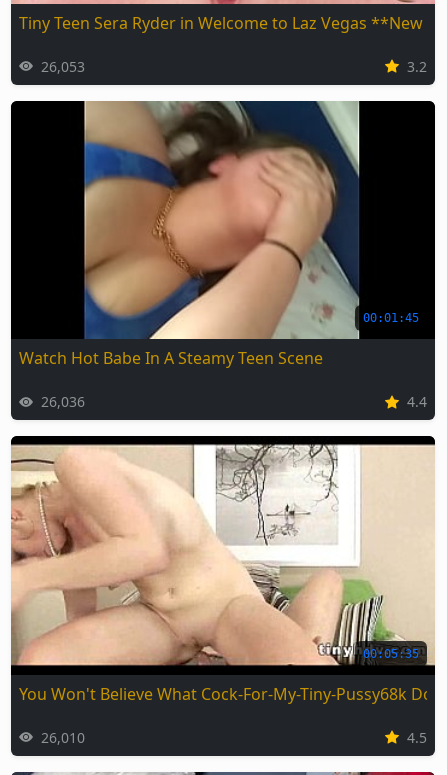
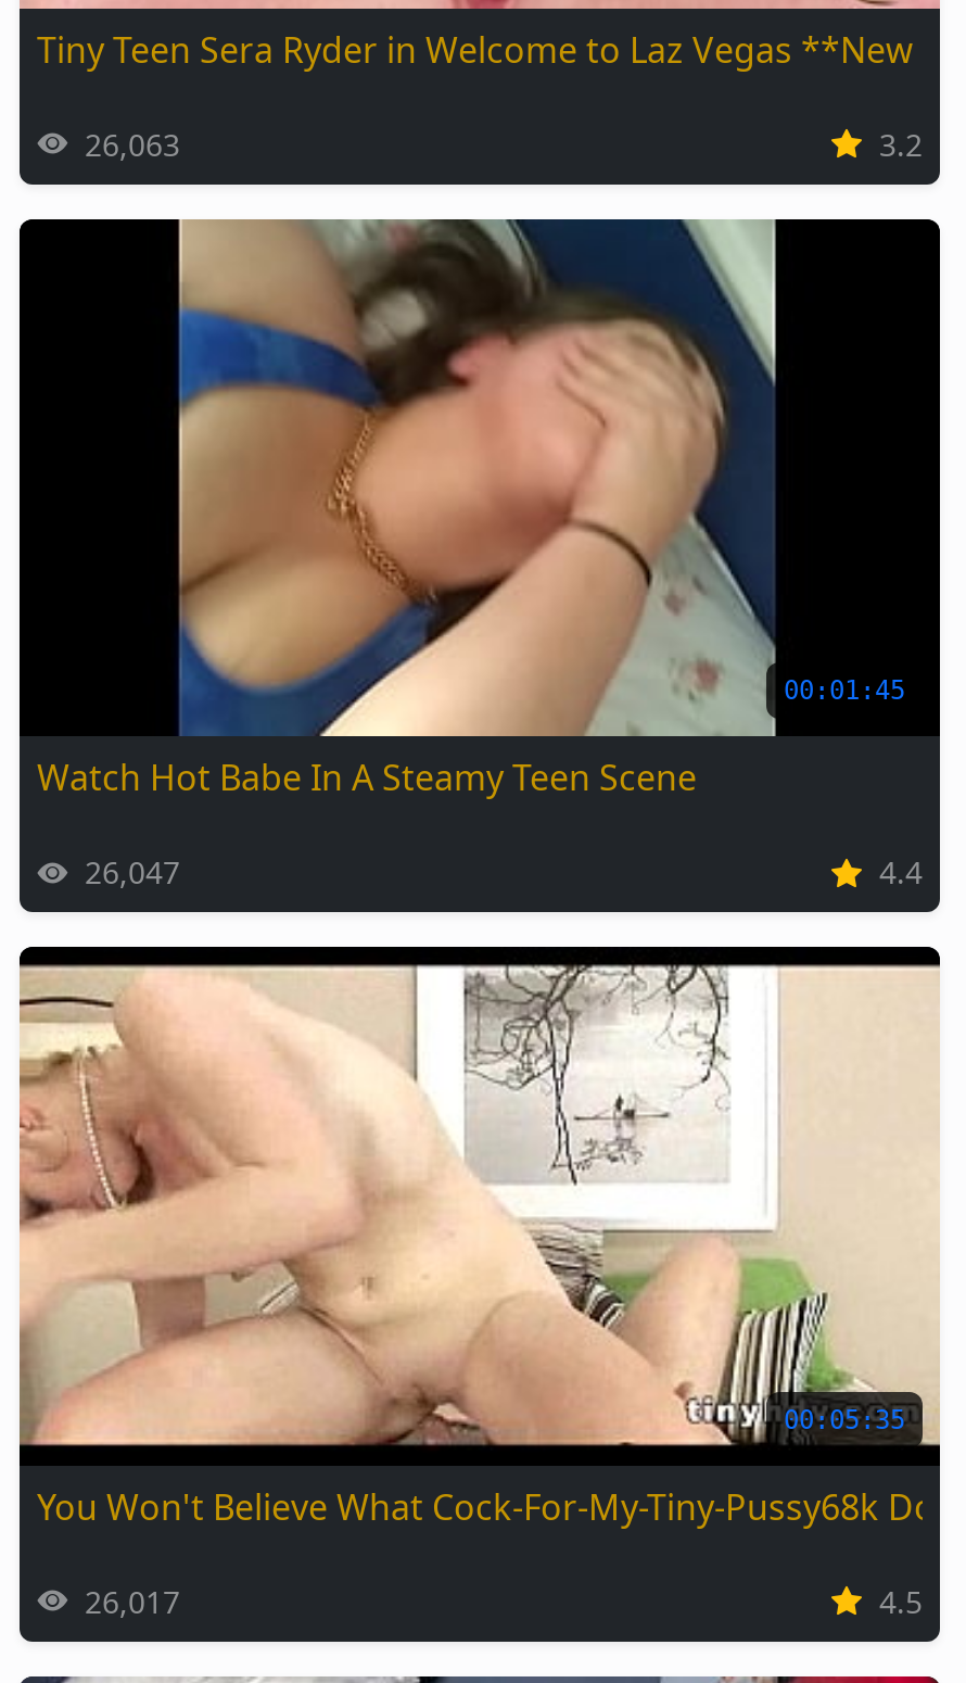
[37,56,85,75] 26,053 -> [76,123,180,164] 26,063
[37,392,85,411] 26,036 -> [76,851,180,893] 26,047
[37,727,85,746] 26,010 -> [76,1580,180,1621] 26,017

